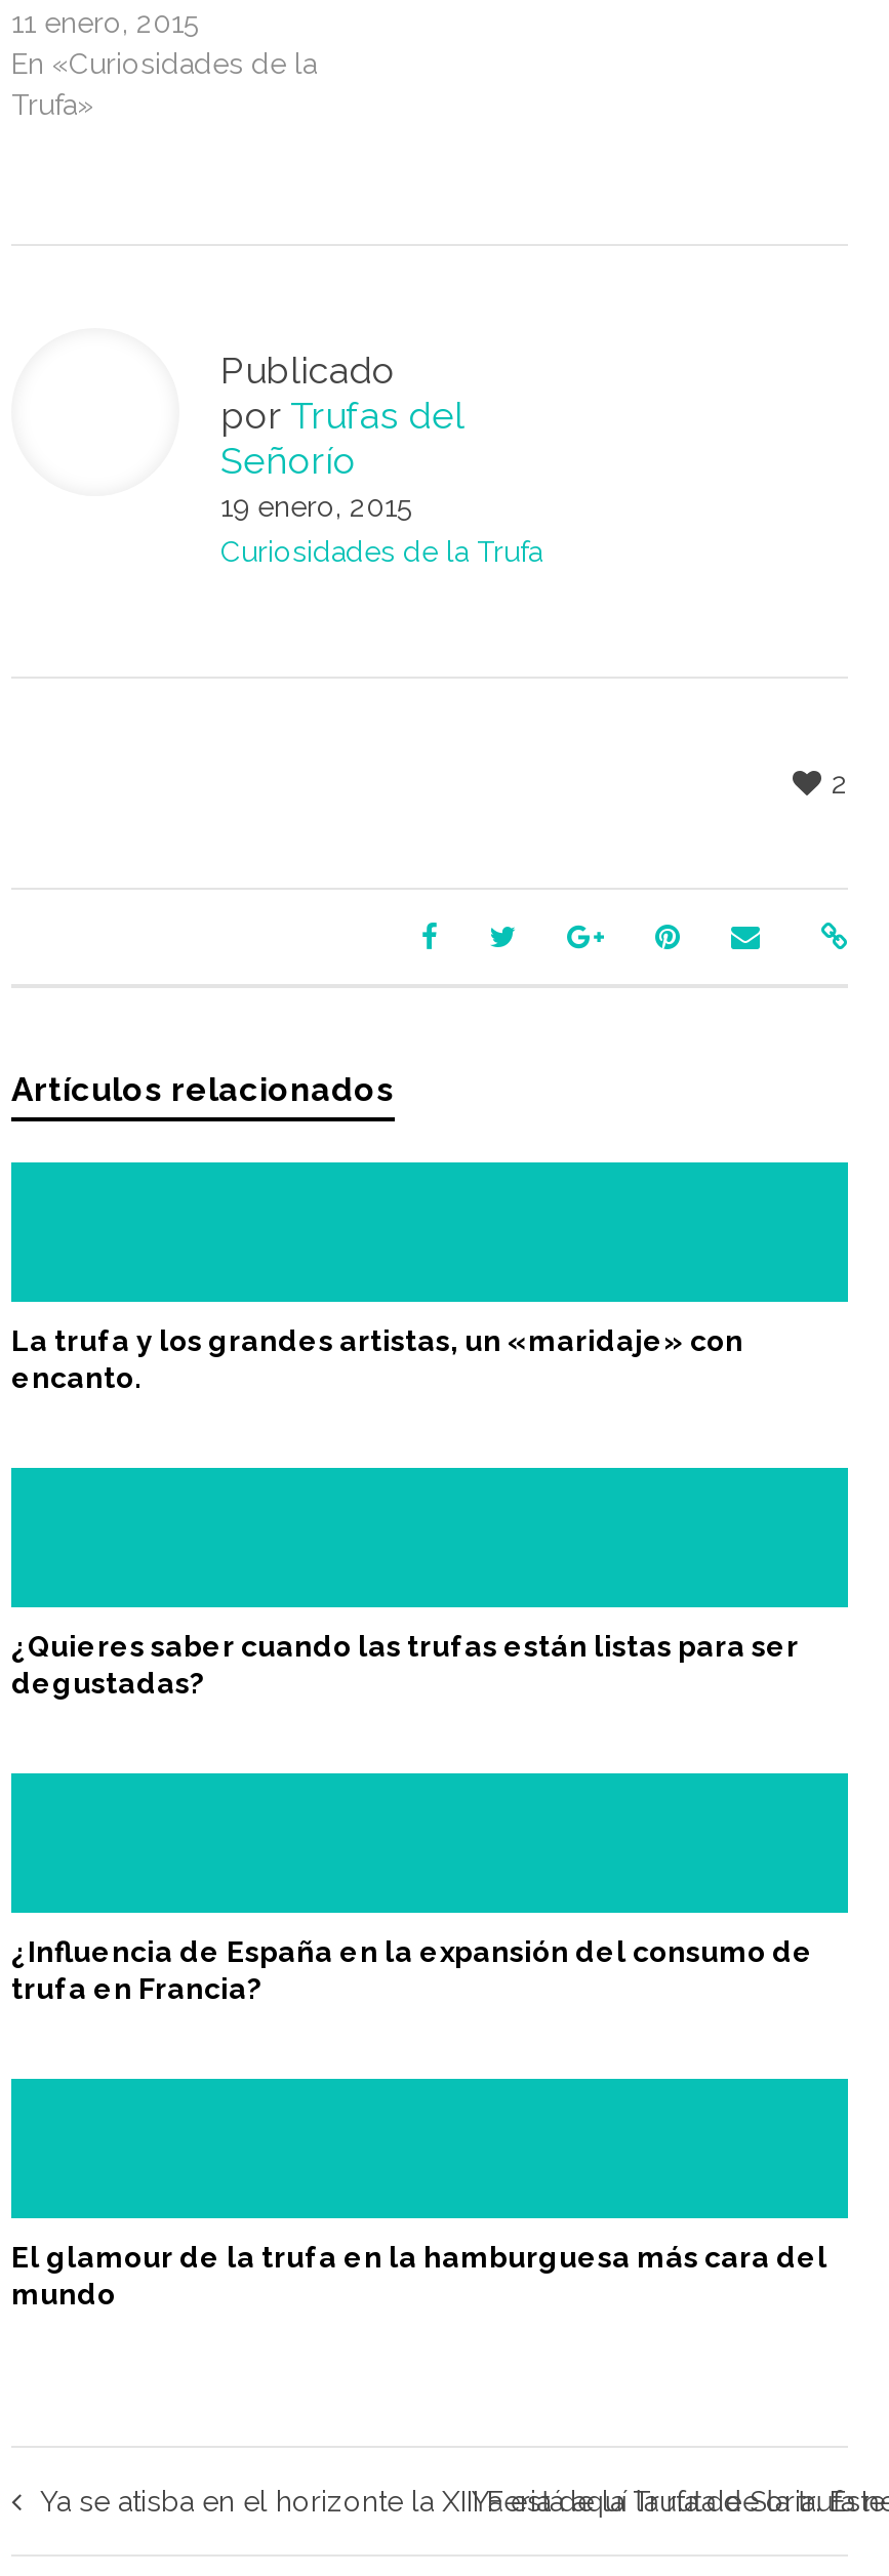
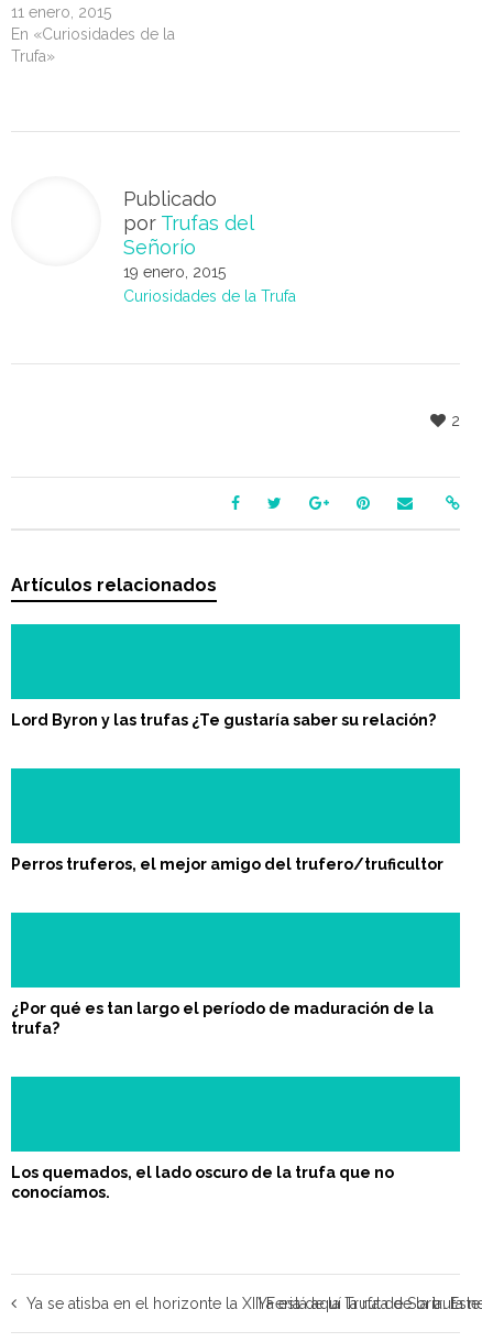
[11,1324,743,1393] La trufa y los grandes artistas, un «maridaje» con | encanto. -> [11,711,436,728] Lord Byron y las trufas ¿Te gustaría saber su relación?
[11,1629,799,1699] ¿Quieres saber cuando las trufas están listas para ser | degustadas? -> [11,855,443,873] Perros truferos, el mejor amigo del trufero/truficultor
[11,1935,813,2004] ¿Influencia de España en la expansión del consumo de | trufa en Francia? -> [11,999,434,1037] ¿Por qué es tan largo el período de maduración de la | trufa?
[11,2240,827,2310] El glamour de la trufa en la hamburguesa más cara del | mundo -> [11,1163,394,1201] Los quemados, el lado oscuro de la trufa que no | conocíamos.

